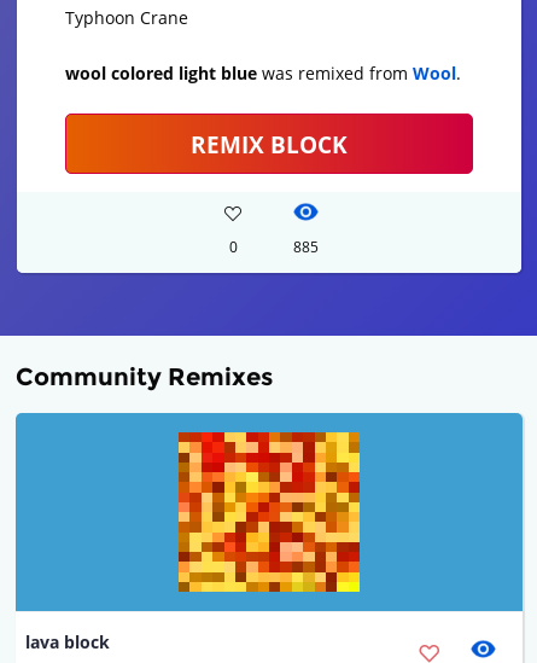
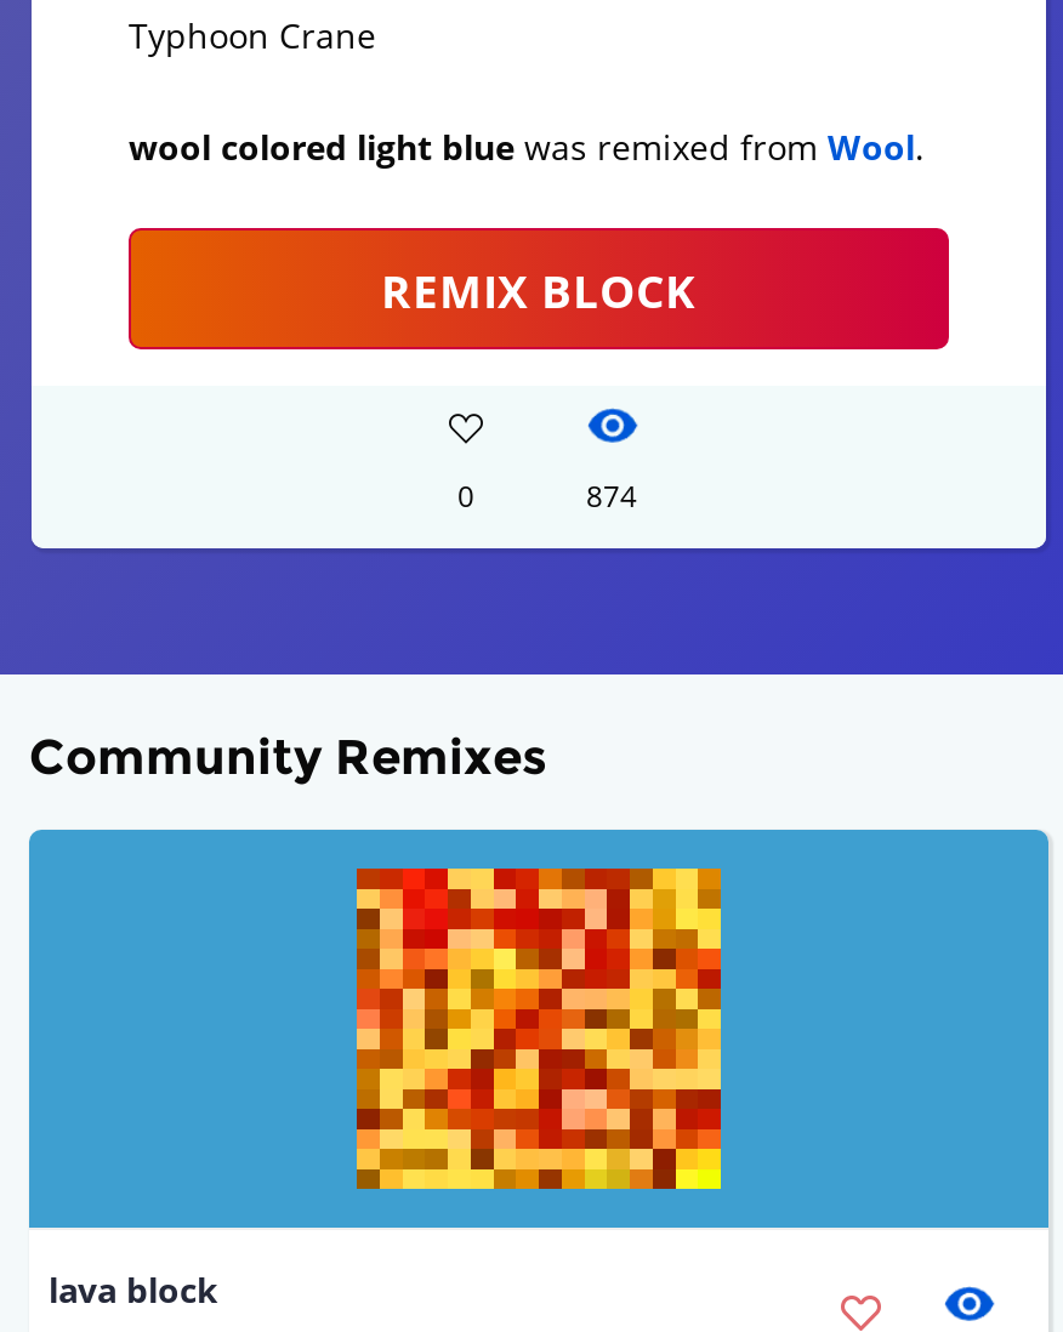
[293,237,318,258] 885 -> [586,476,637,518] 874

